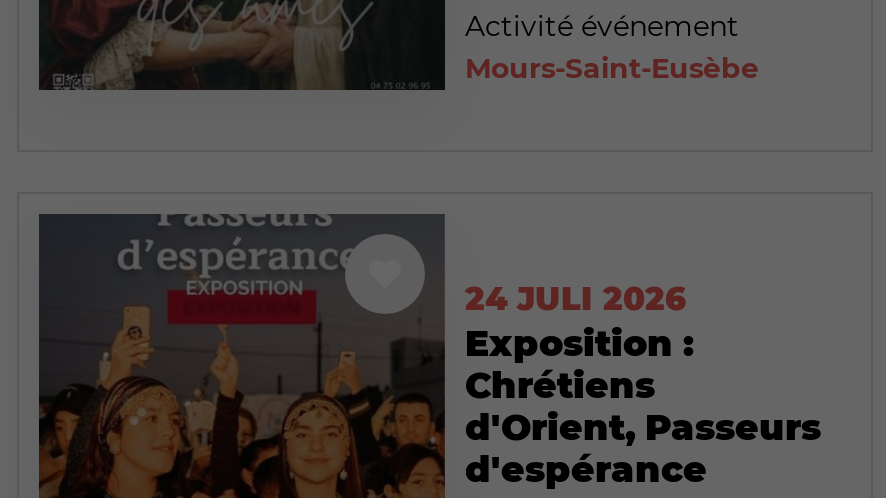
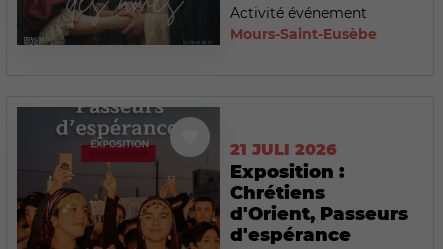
[465,280,687,318] 24 JULI 2026 -> [230,140,337,159] 21 JULI 2026

